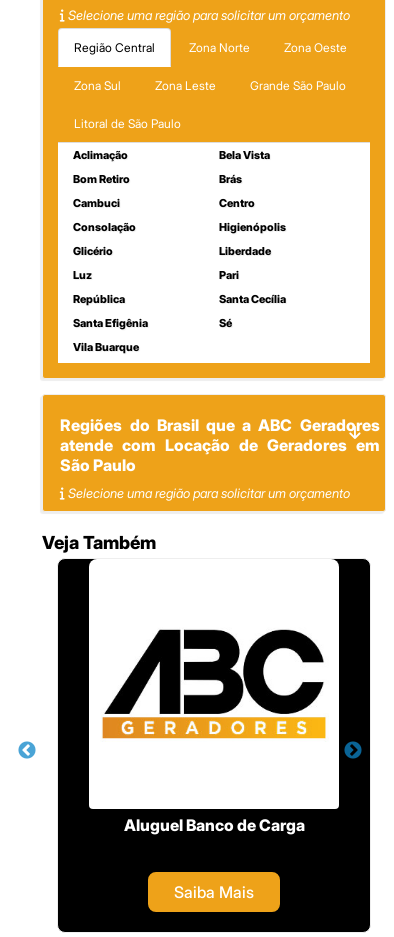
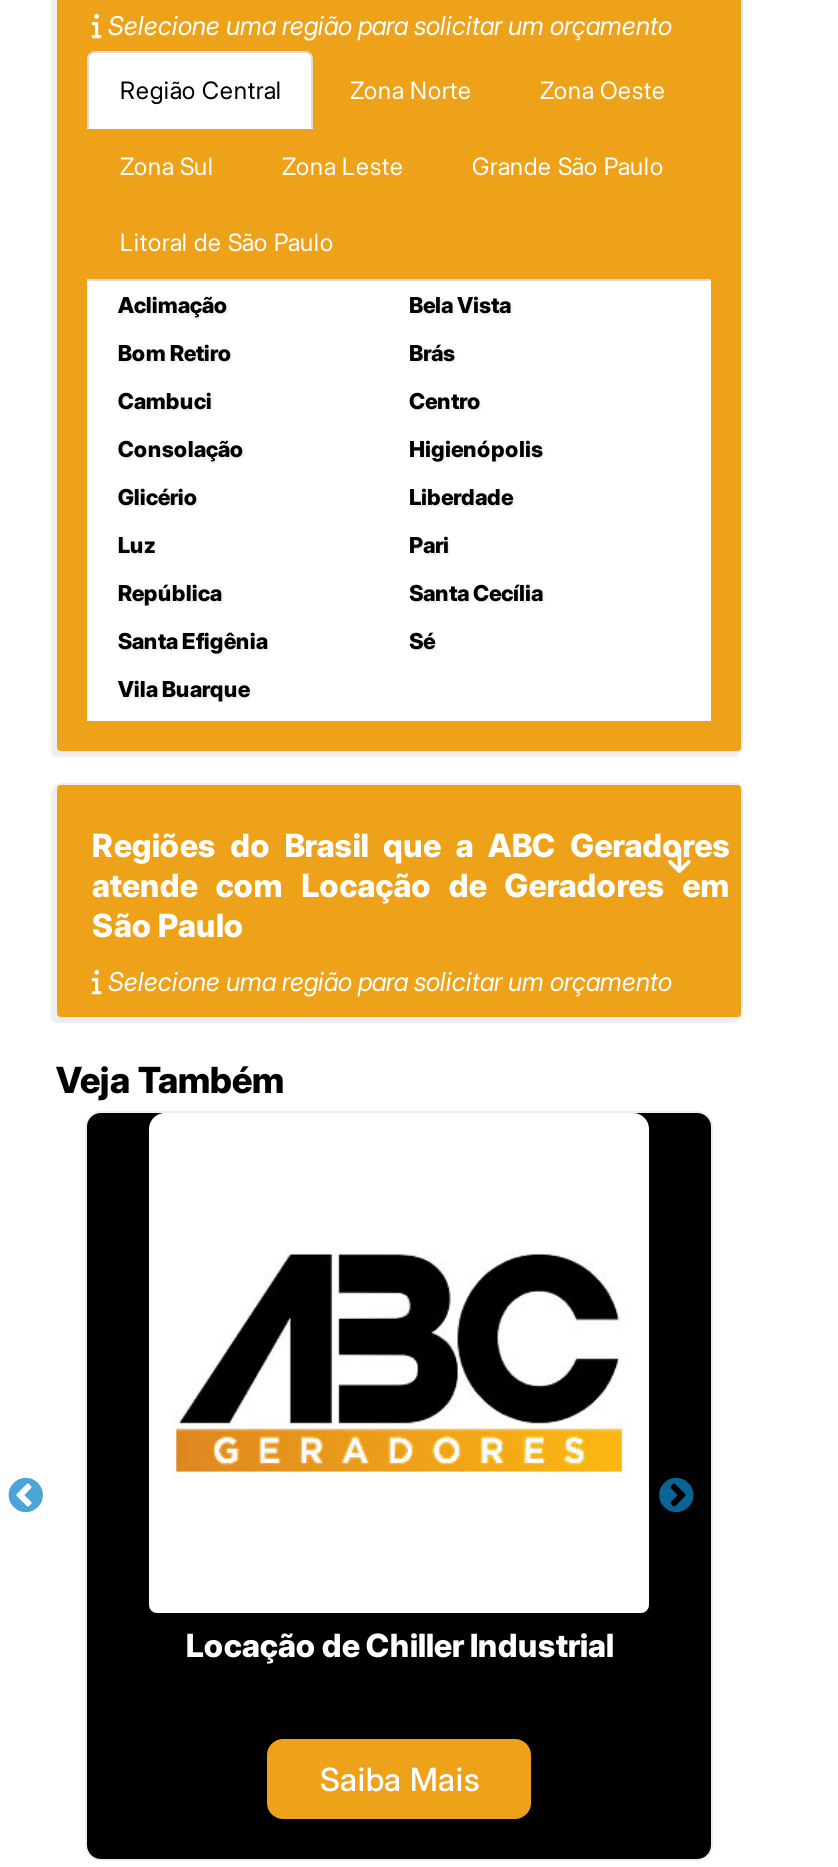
[124,815,305,835] Aluguel Banco de Carga -> [186,1625,614,1665] Locação de Chiller Industrial

